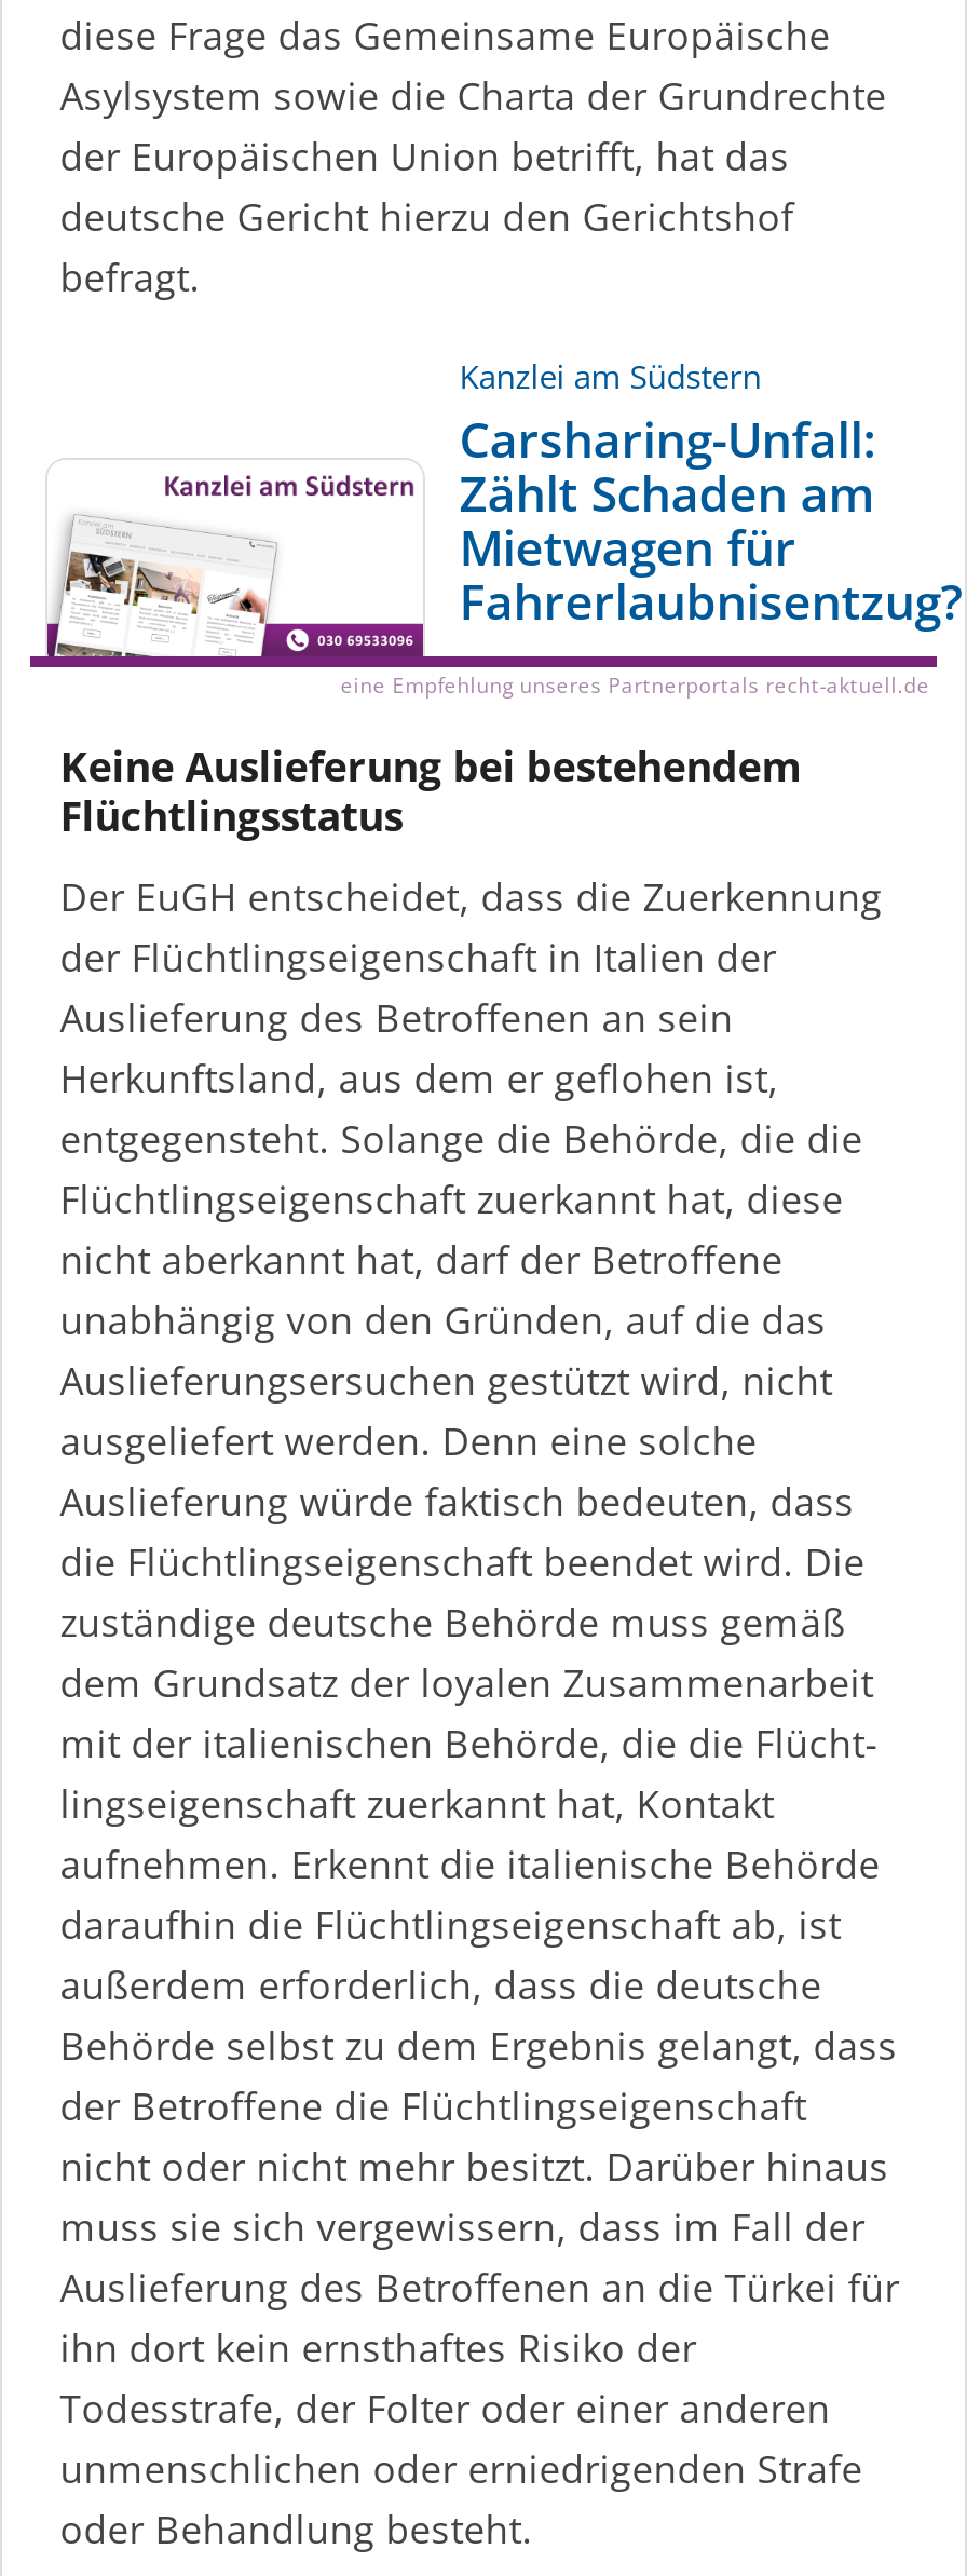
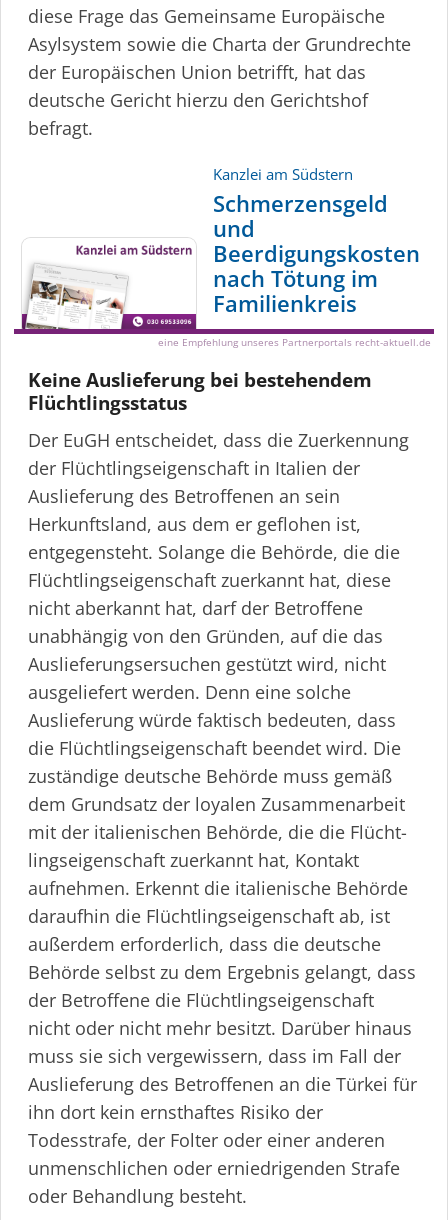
[459,405,962,634] Carsharing-Unfall: | Zählt Schaden am | Mietwagen für | Fahrerlaubnisentzug? -> [213,188,420,319] Schmerzensgeld | und | Beerdigungskosten | nach Tötung im | Familienkreis

